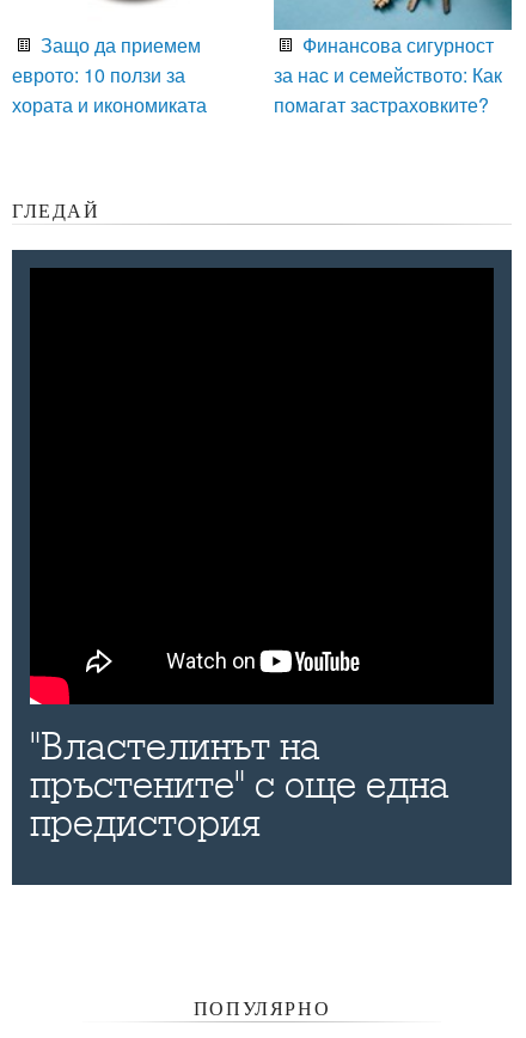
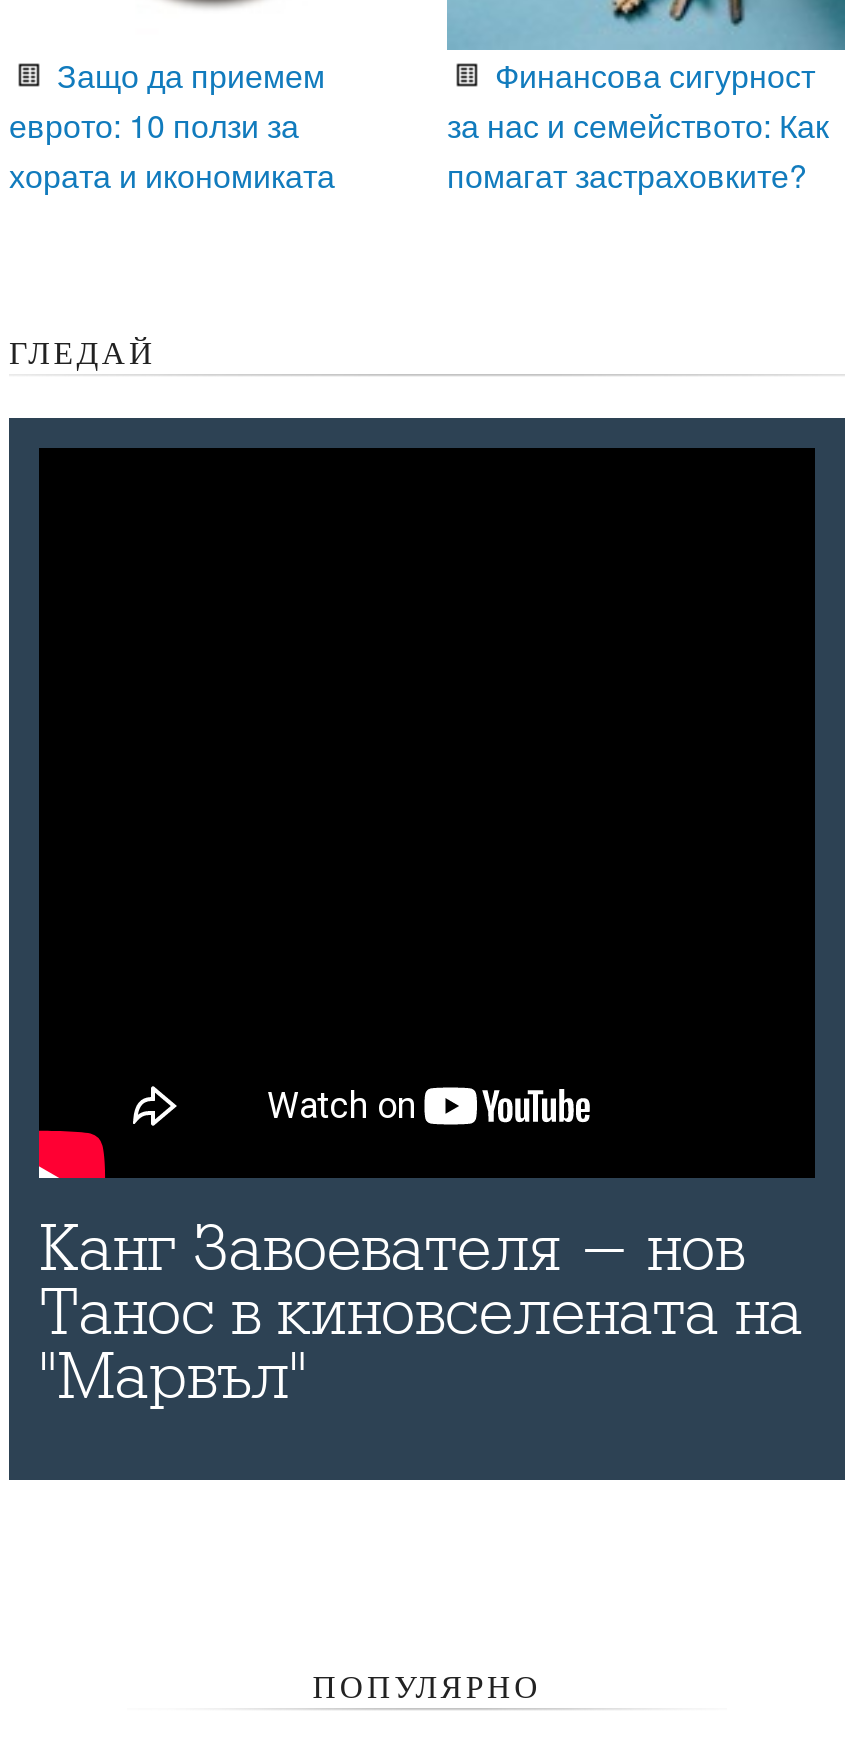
[30,725,449,846] "Властелинът на | пръстените" с още една | предистория -> [39,1213,803,1415] Канг Завоевателя - нов | Танос в киновселената на | "Марвъл"

